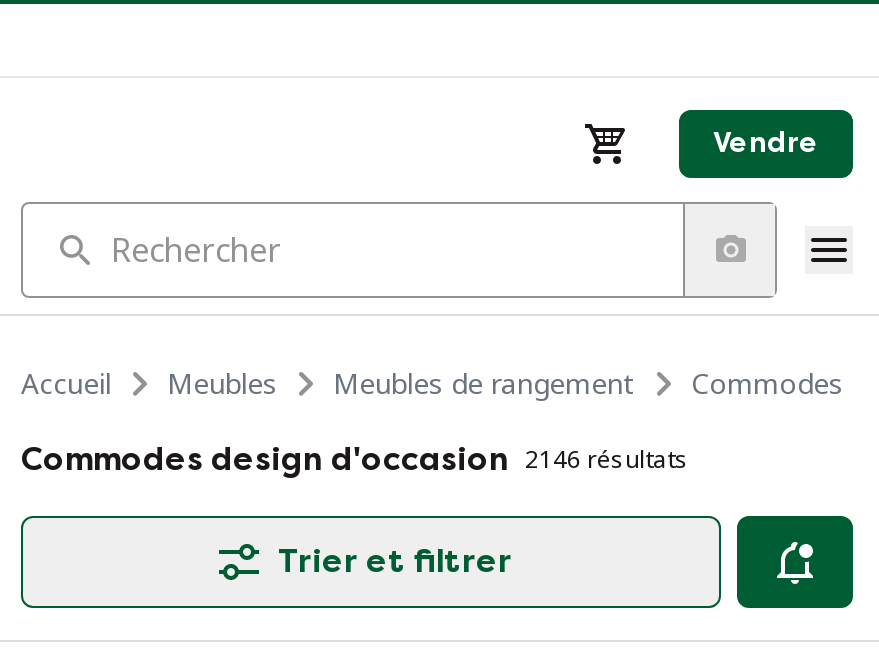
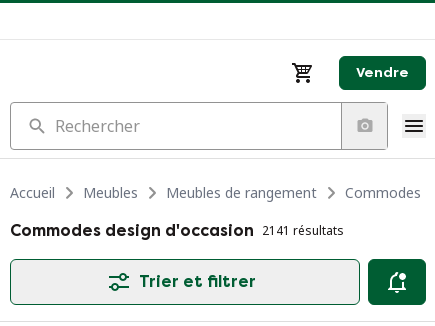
[21,440,689,478] Commodes design d'occasion 2146 résultats -> [10,221,344,240] Commodes design d'occasion 2141 résultats

